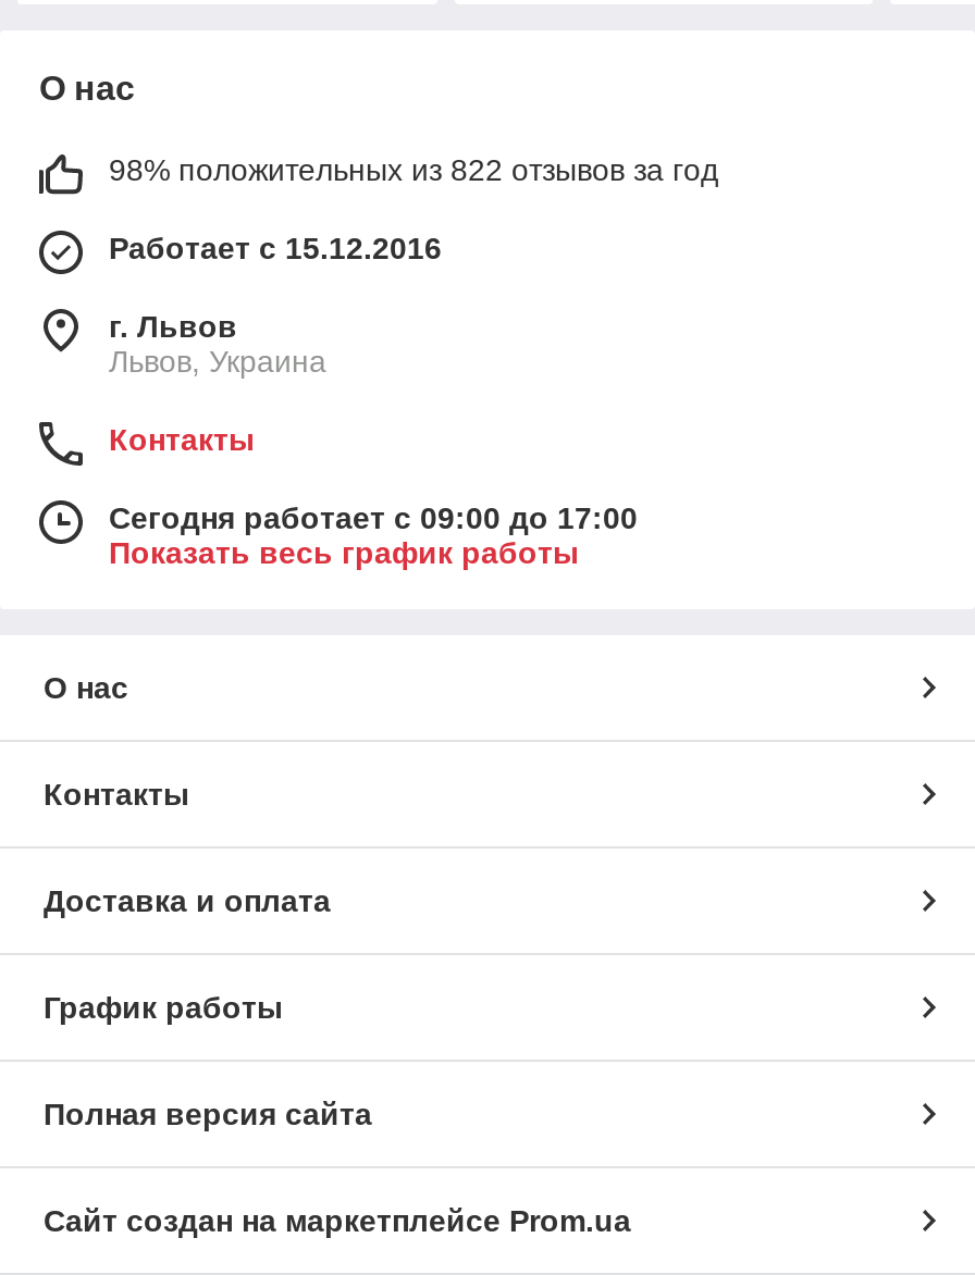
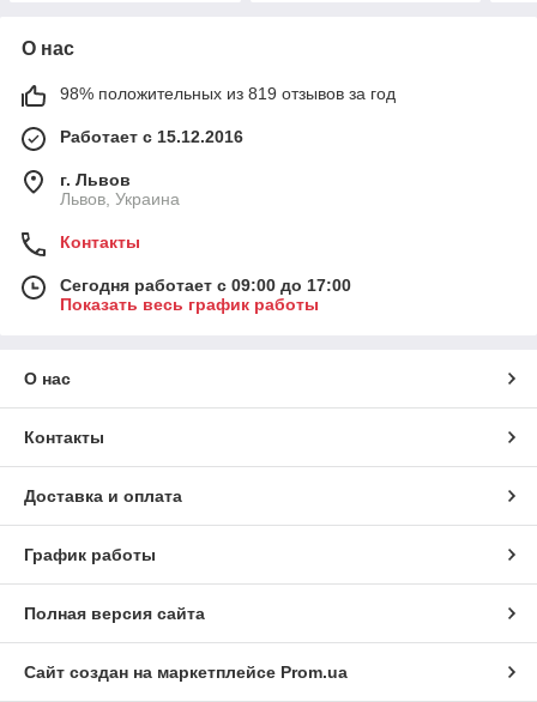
[109,152,718,187] 98% положительных из 822 отзывов за год -> [60,84,396,103] 98% положительных из 819 отзывов за год

